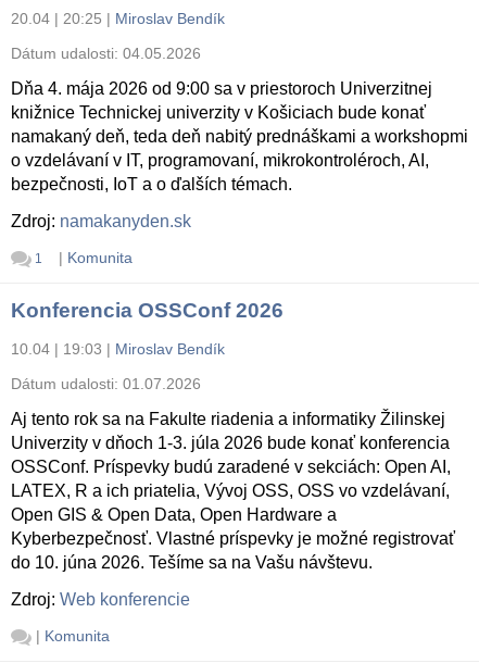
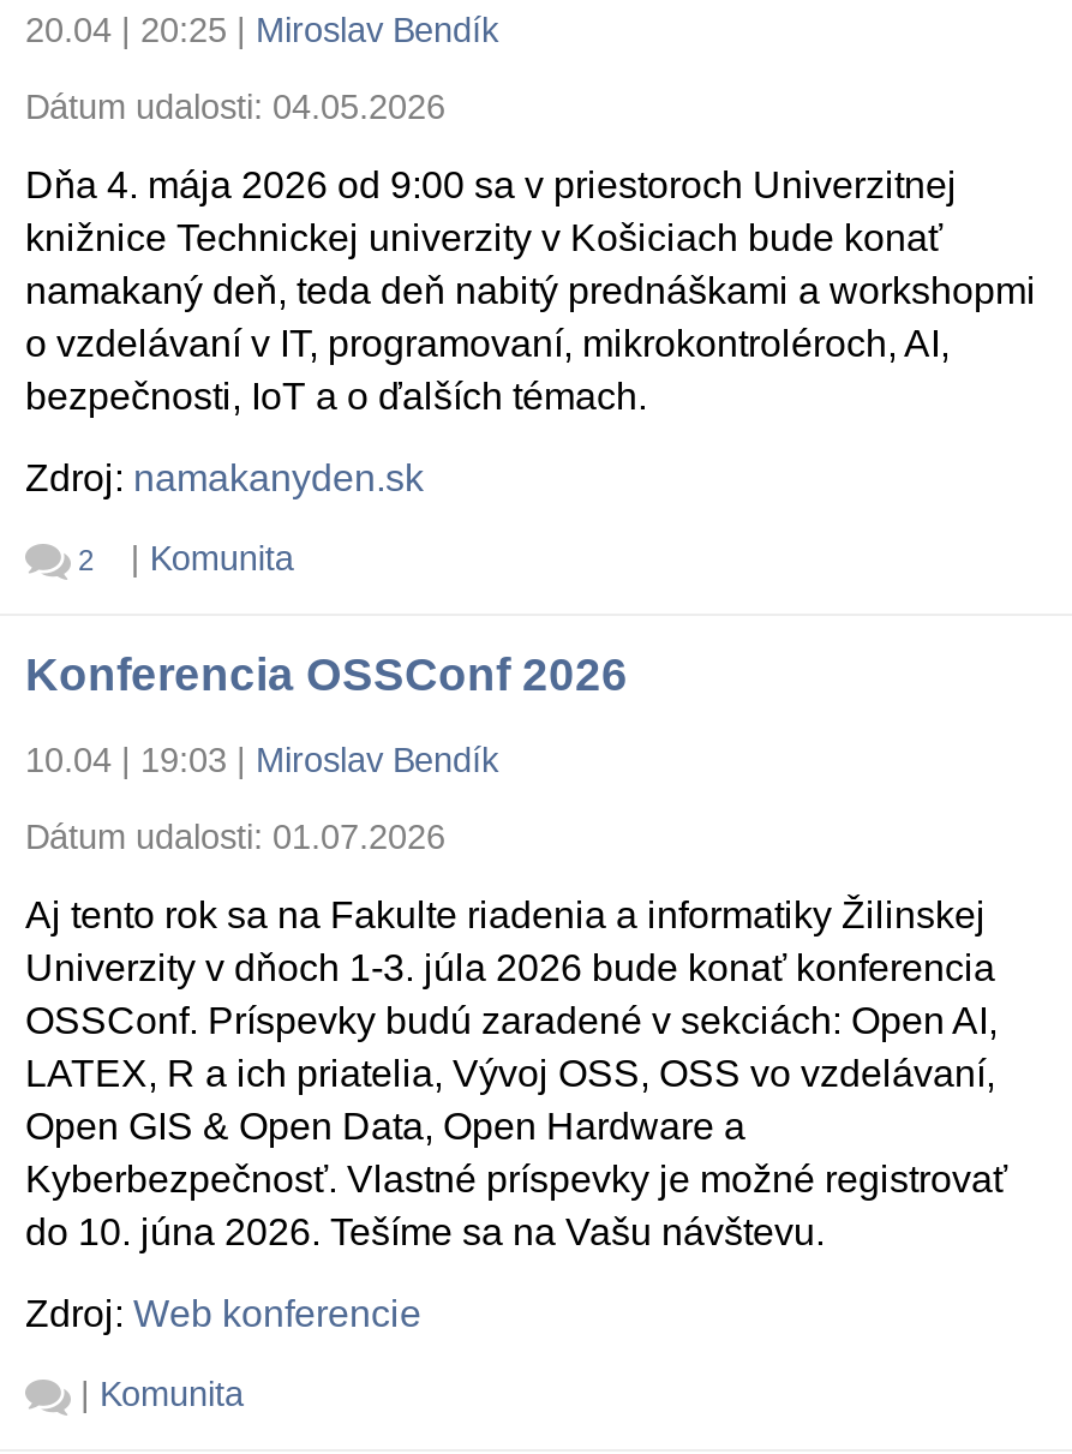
[35,251,42,266] 1 -> [78,543,95,577] 2

